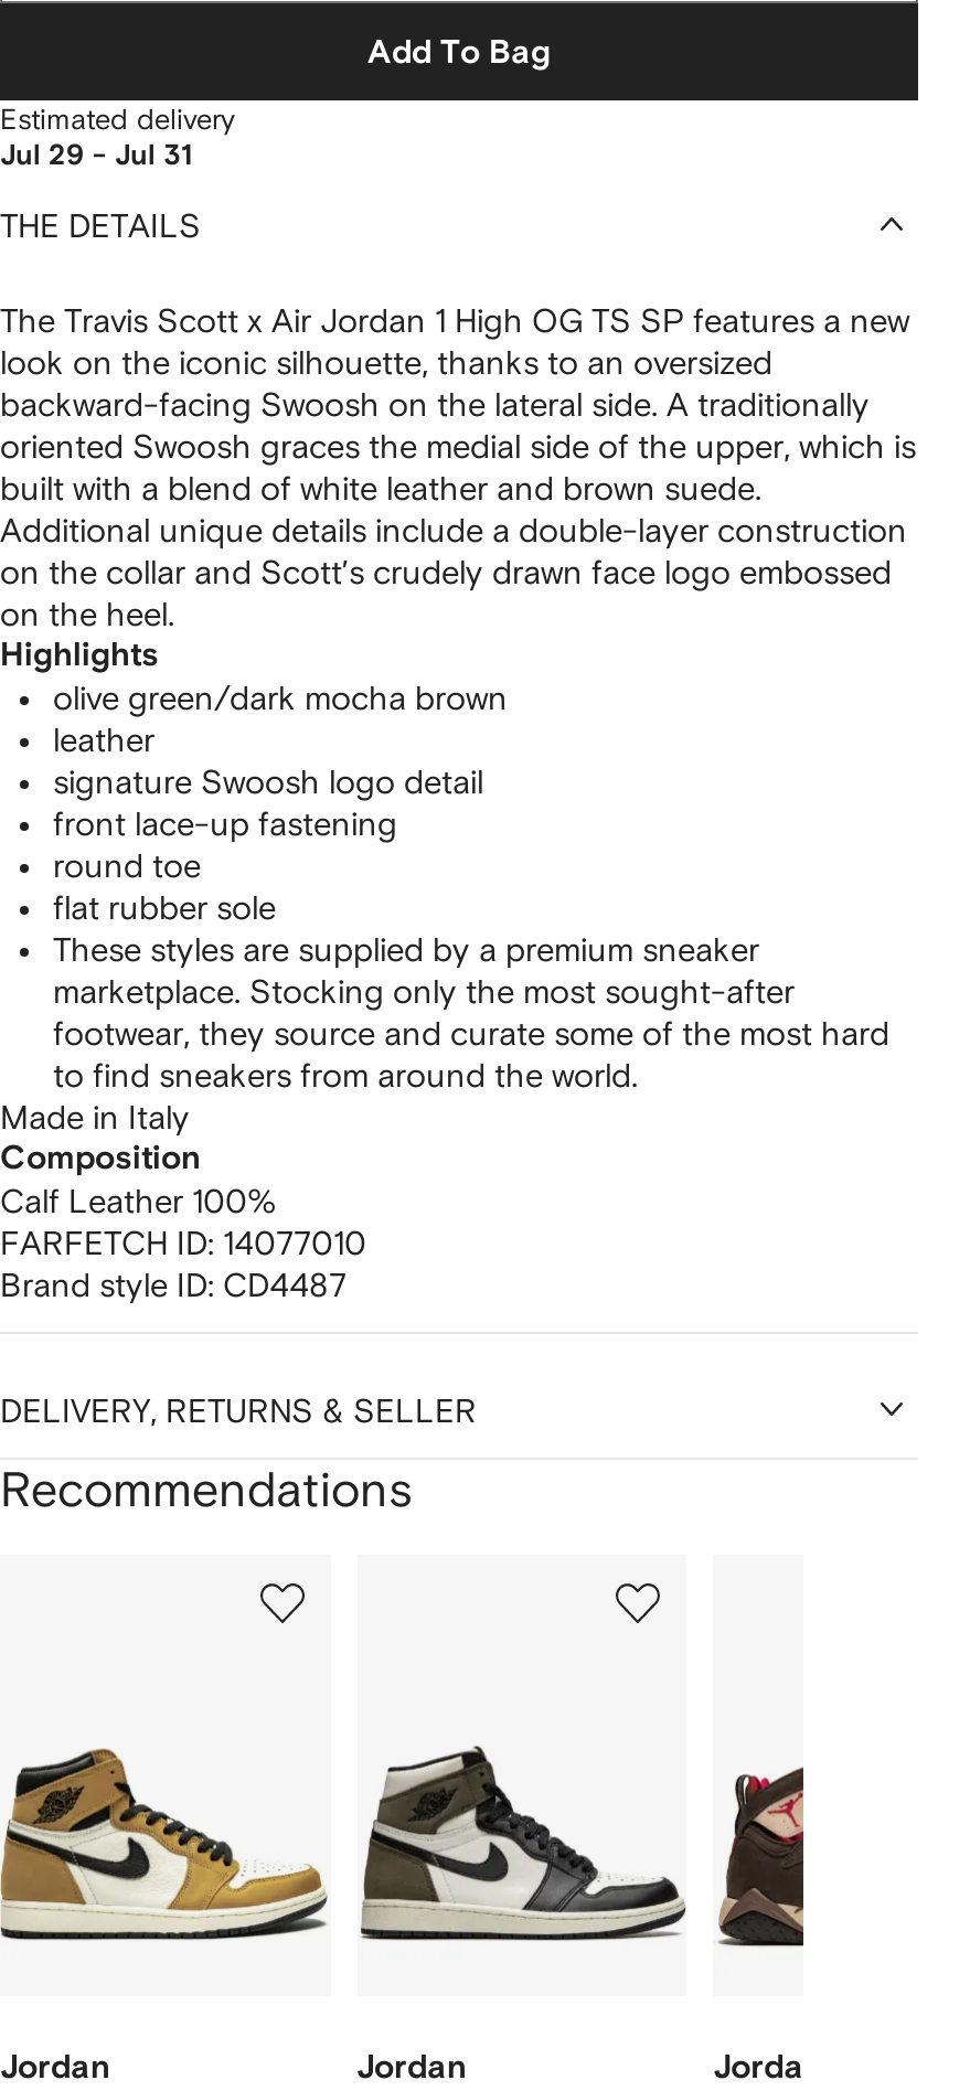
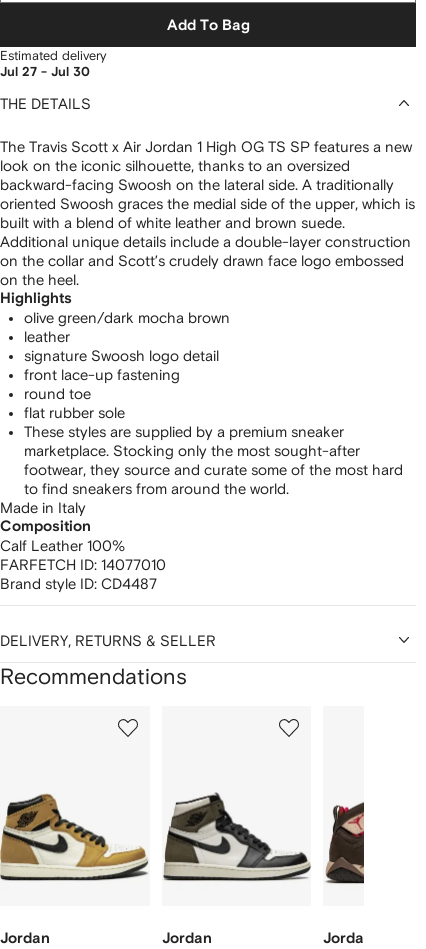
[0,143,192,171] Jul 29 - Jul 31 -> [0,66,90,79] Jul 27 - Jul 30

